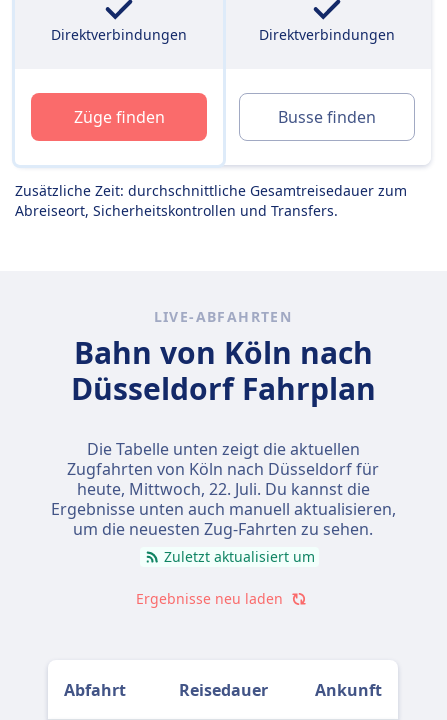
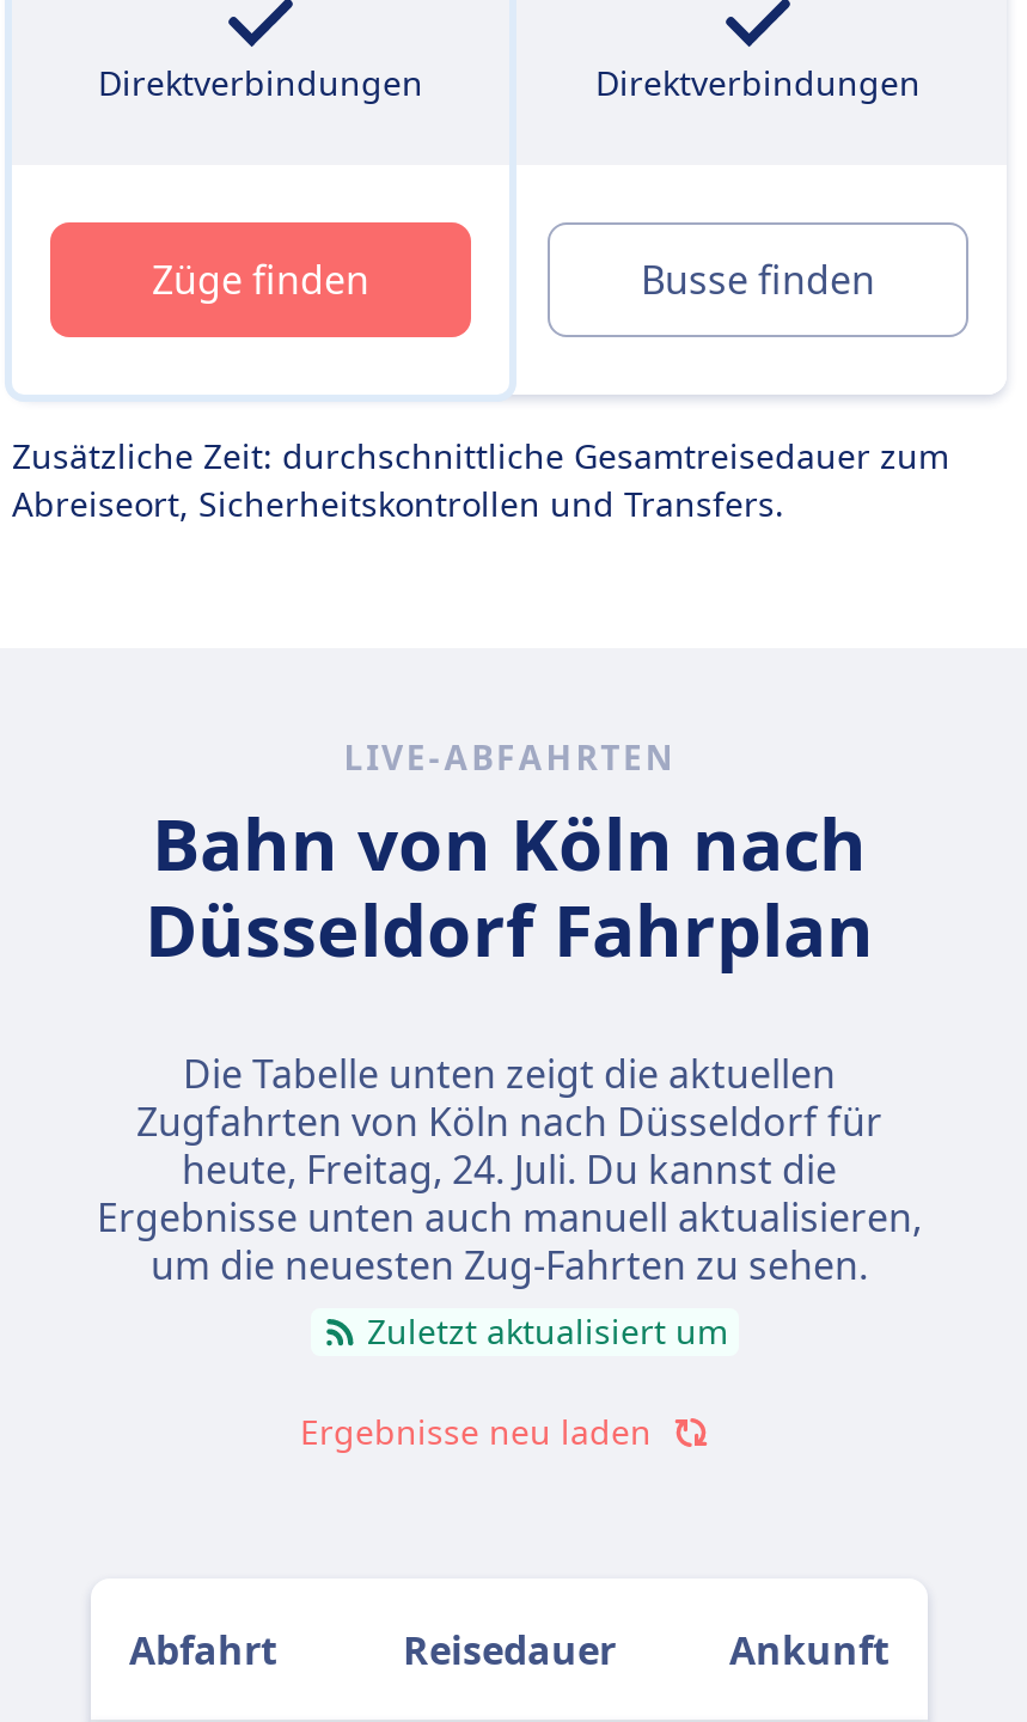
[76,478,369,500] heute, Mittwoch, 22. Juli. Du kannst die -> [182,1143,837,1196] heute, Freitag, 24. Juli. Du kannst die

